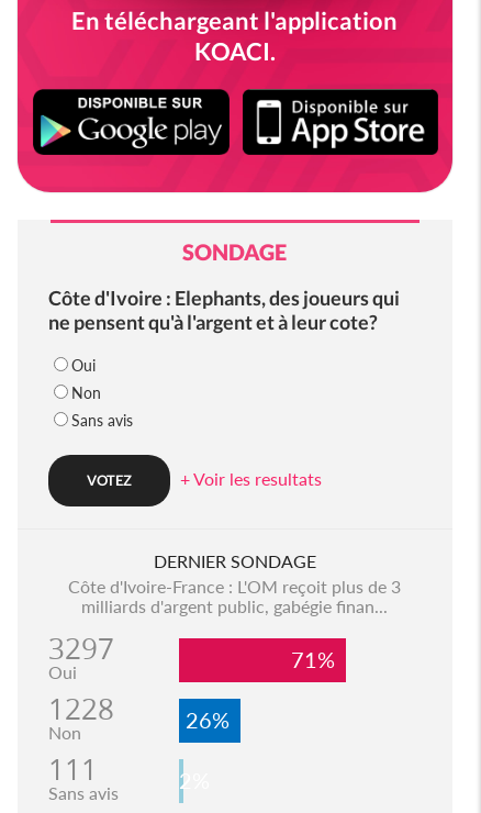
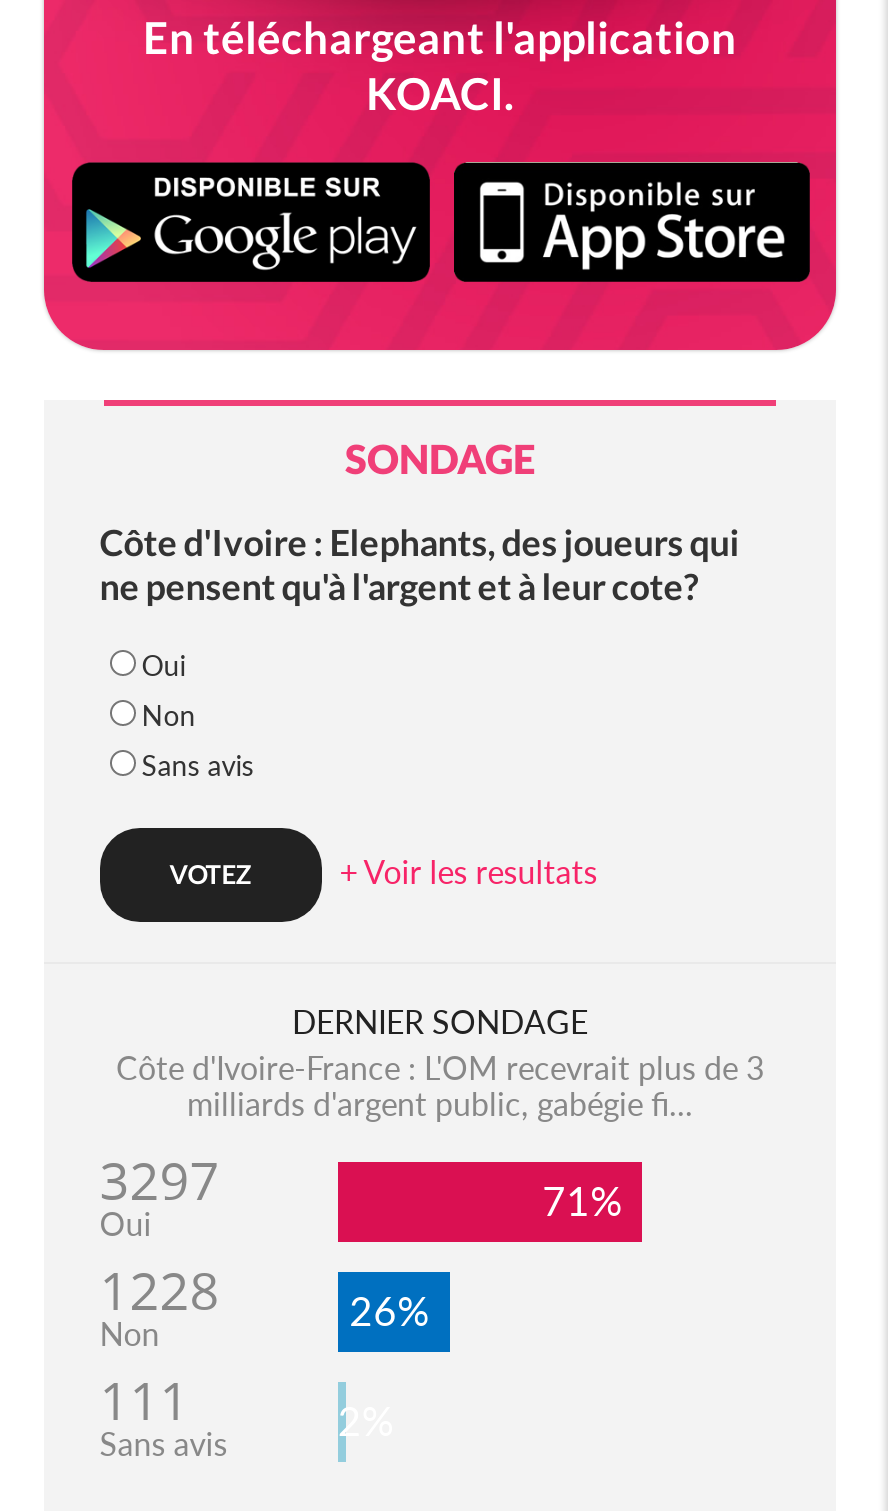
[69,576,401,597] Côte d'Ivoire-France : L'OM reçoit plus de 3 -> [116,1048,764,1086] Côte d'Ivoire-France : L'OM recevrait plus de 3
[82,595,388,616] milliards d'argent public, gabégie finan... -> [187,1084,693,1122] milliards d'argent public, gabégie fi...

